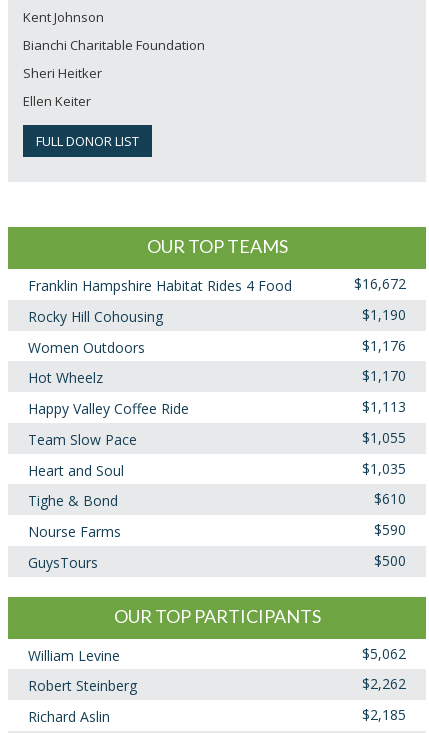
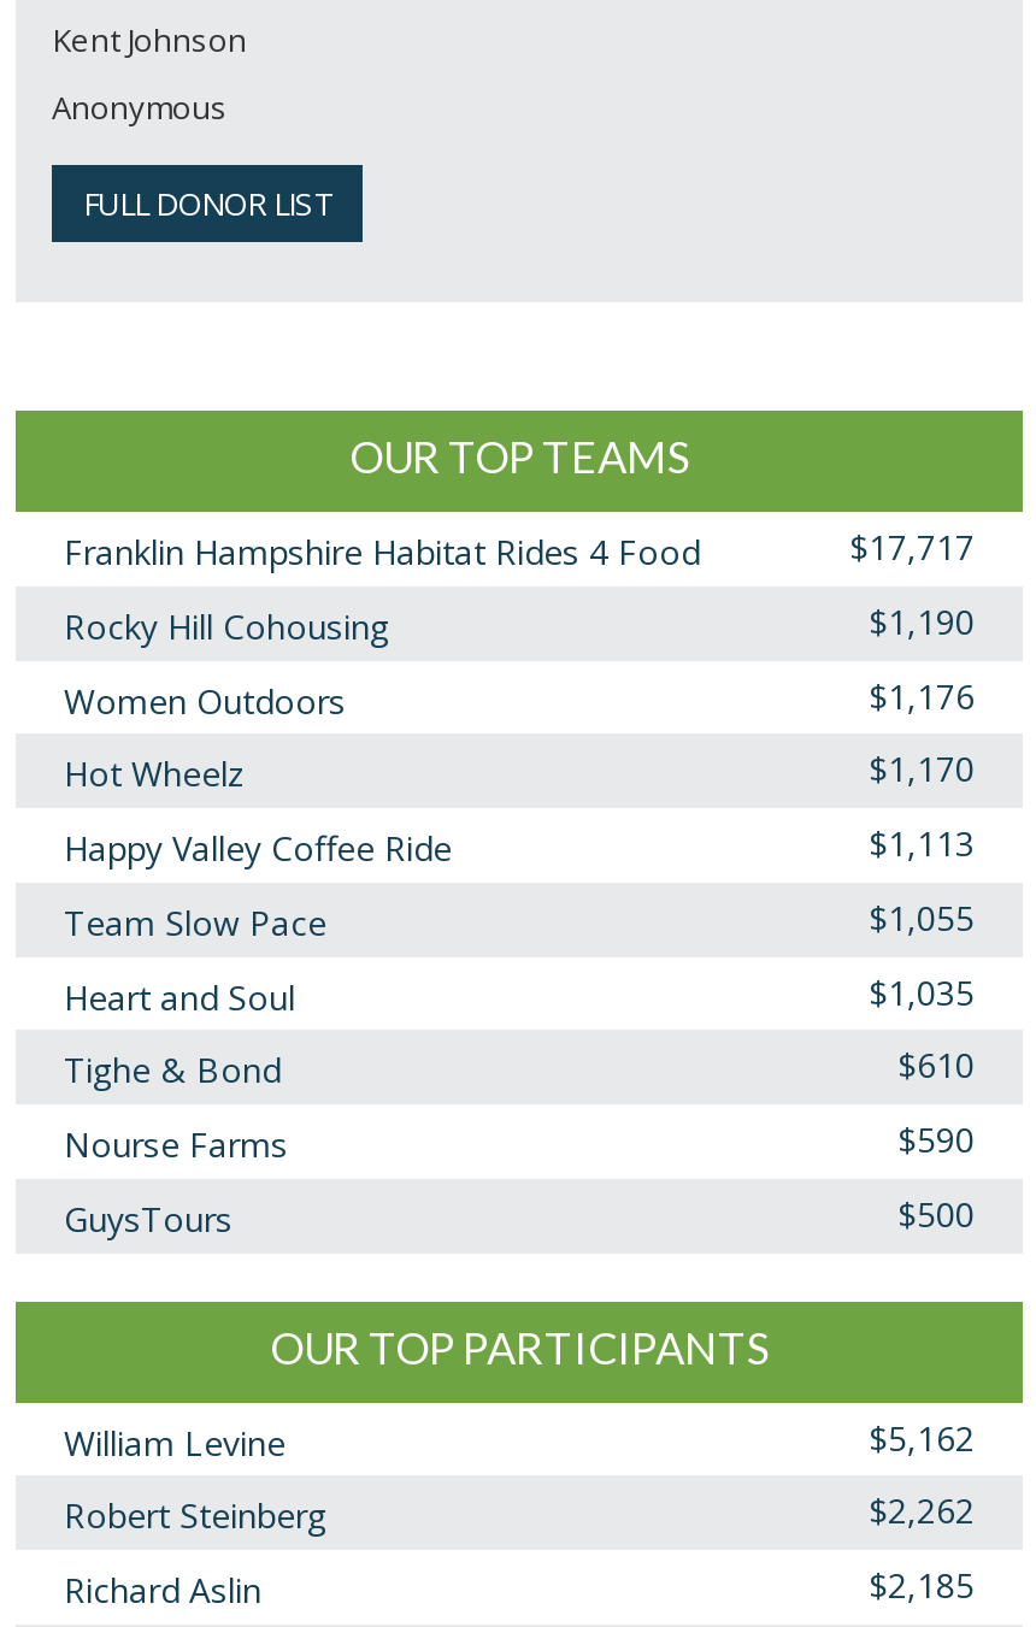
[23,36,205,110] Bianchi Charitable Foundation | Sheri Heitker | Ellen Keiter -> [52,86,228,129] Anonymous
[354,274,406,293] $16,672 -> [849,524,975,570] $17,717
[362,643,406,662] $5,062 -> [869,1414,975,1460] $5,162

